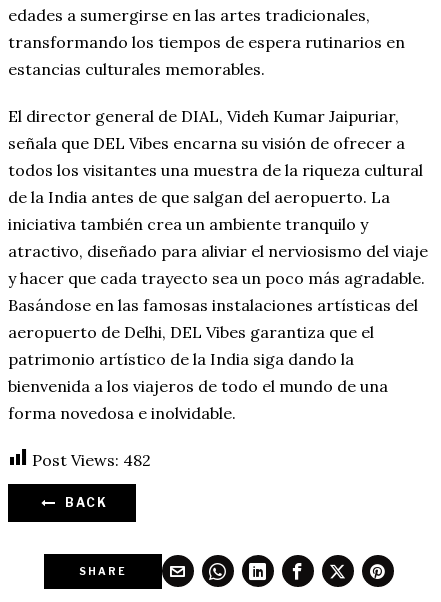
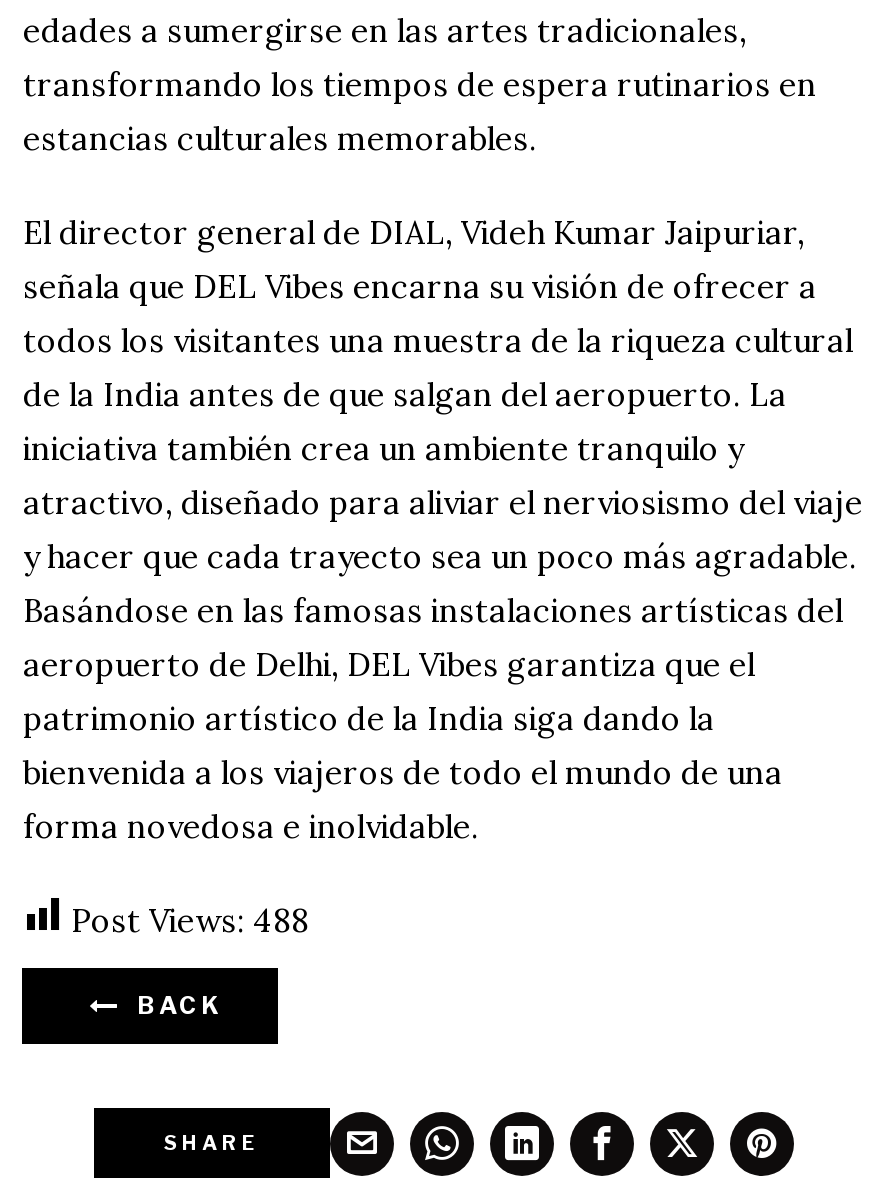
[32,450,151,470] Post Views: 482 -> [71,900,309,940] Post Views: 488

